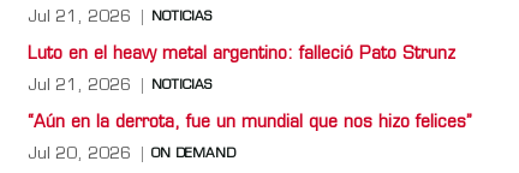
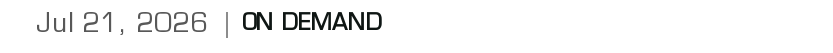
[28,11,472,162] NOTICIAS | Luto en el heavy metal argentino: falleció Pato Strunz | Jul 21, 2026 | NOTICIAS | “Aún en la derrota, fue un mundial que nos hizo felices” | Jul 20, 2026 -> none

